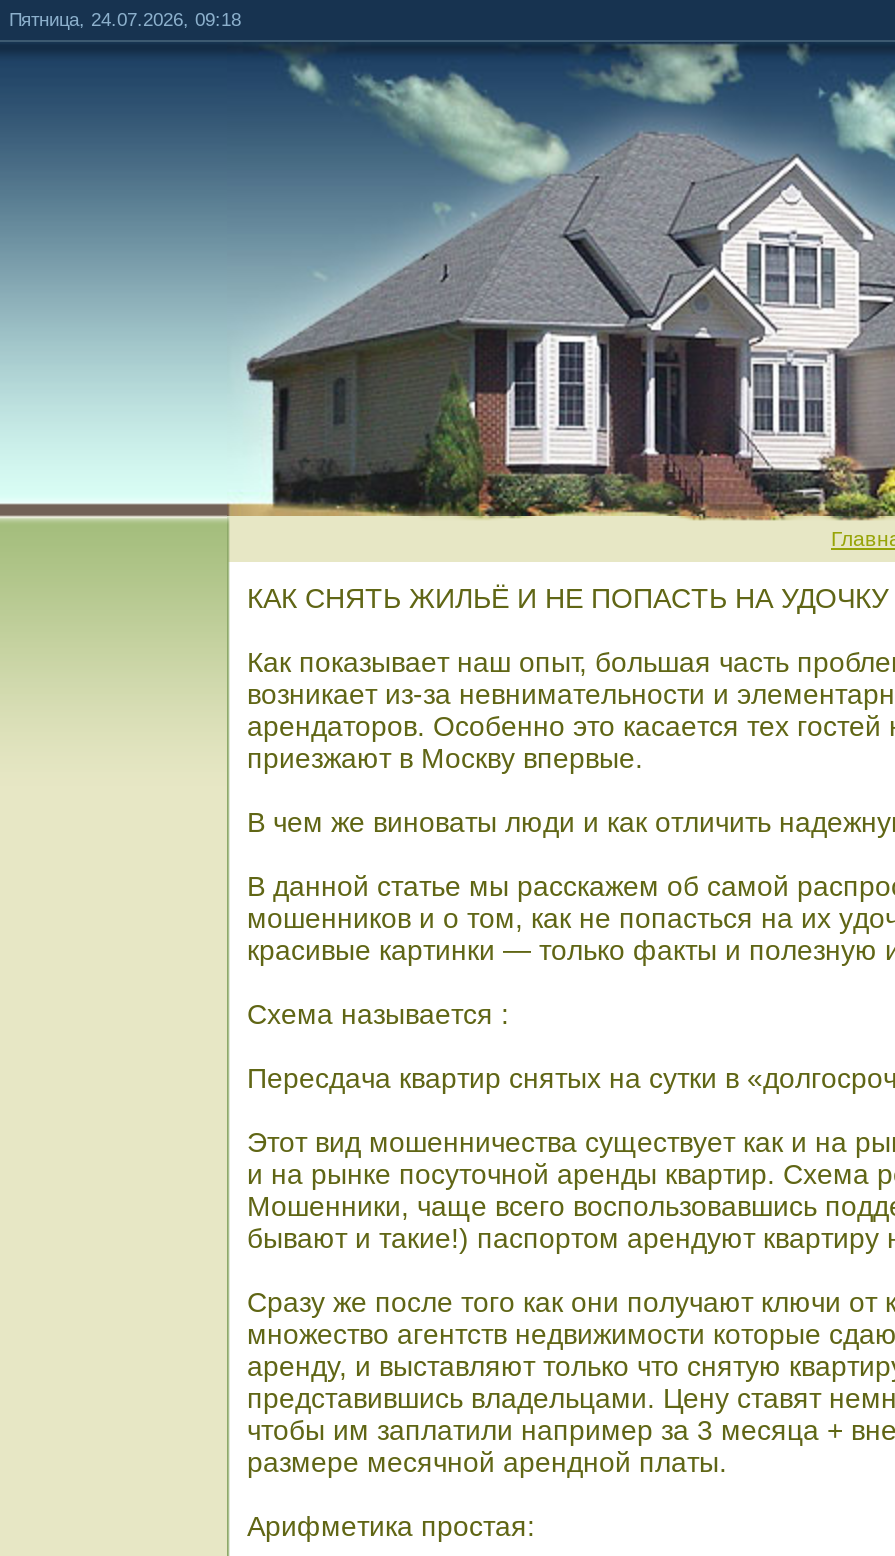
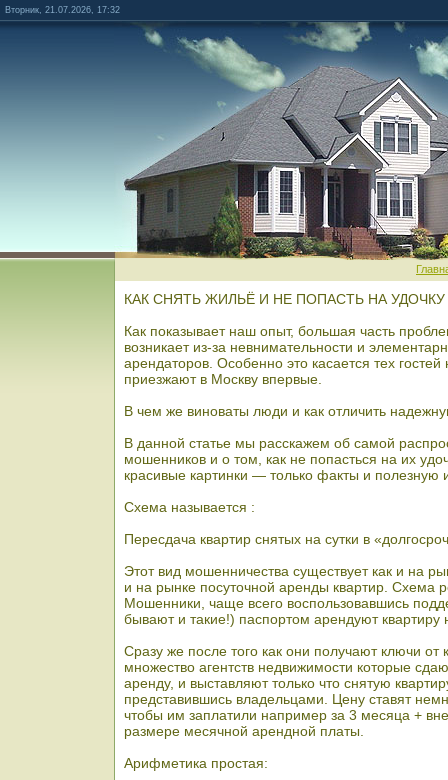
[9,10,241,30] Пятница, 24.07.2026, 09:18 -> [5,5,120,15] Вторник, 21.07.2026, 17:32

